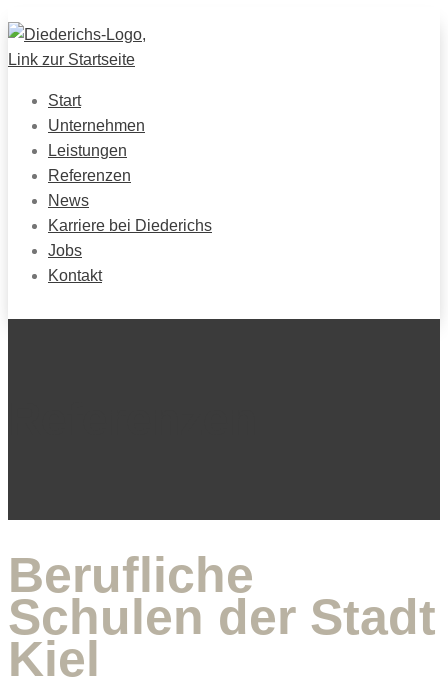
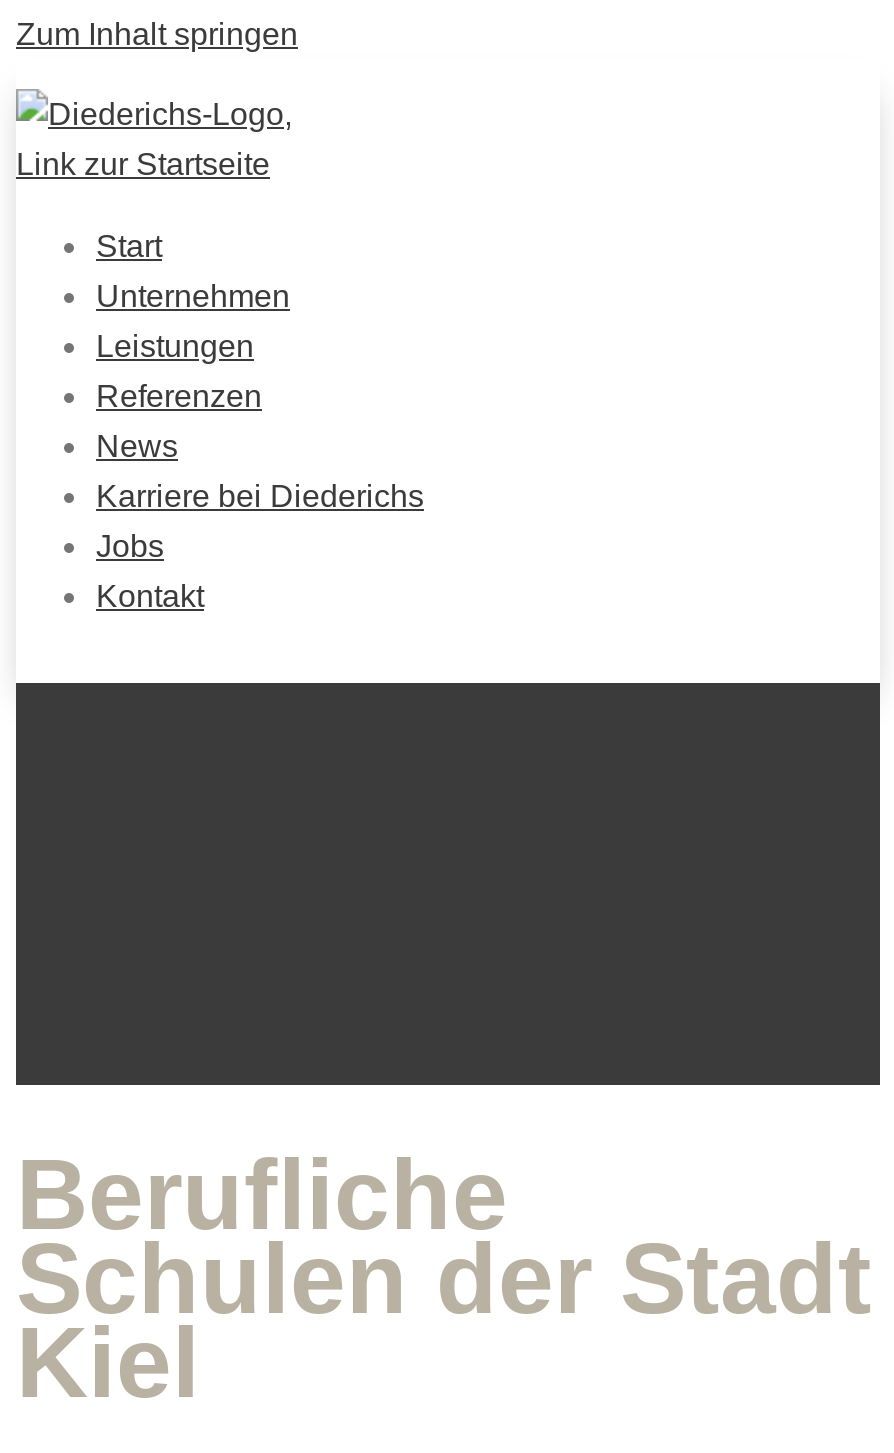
none -> [16,17,298,51] Zum Inhalt springen

